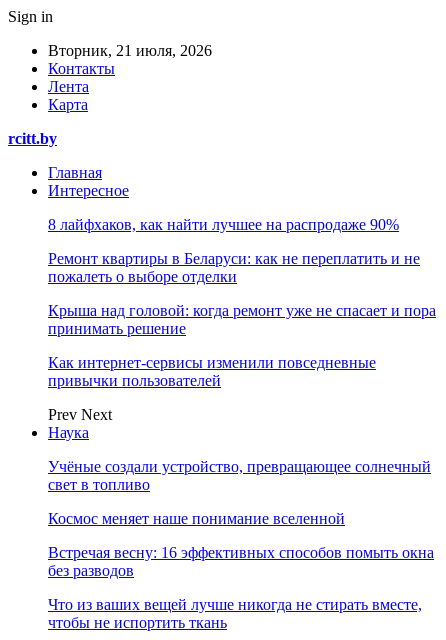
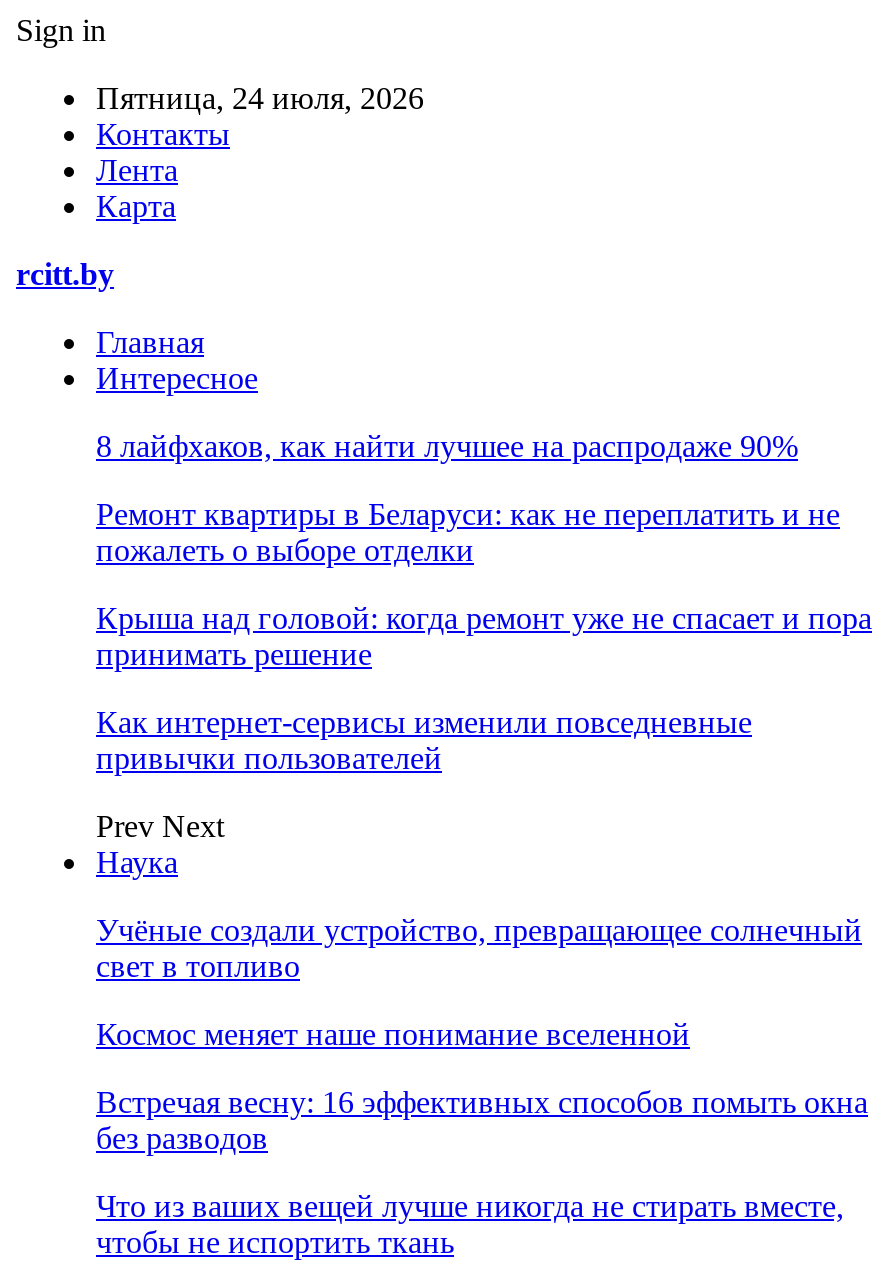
[48,42,212,59] Вторник, 21 июля, 2026 -> [96,81,424,115] Пятница, 24 июля, 2026

